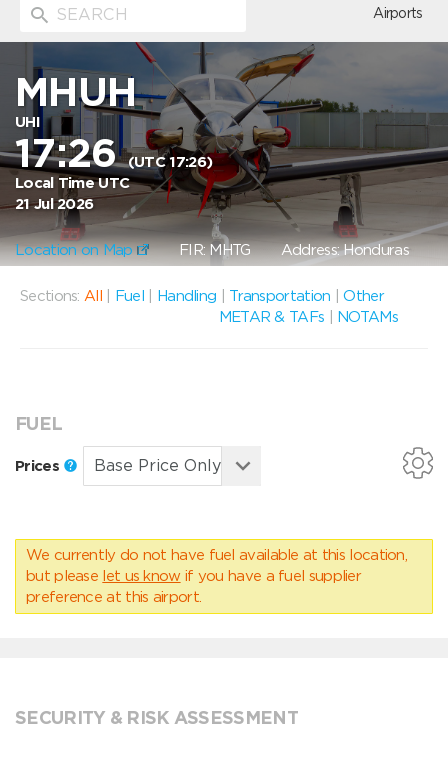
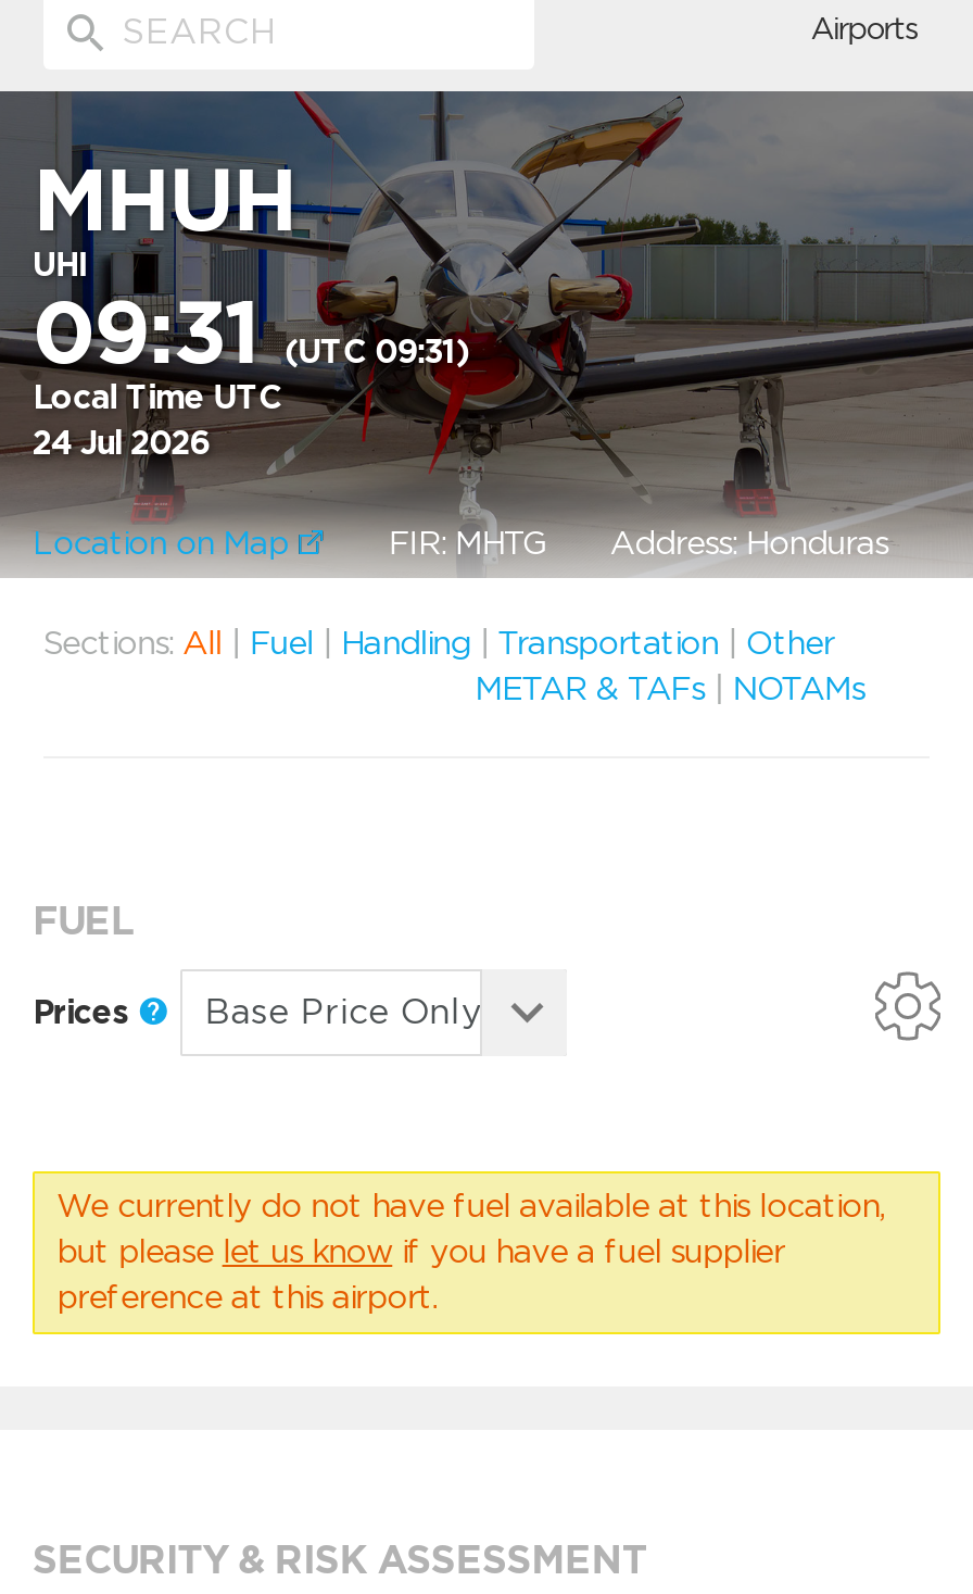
[15,129,212,177] 17:26 (UTC 17:26) -> [33,280,469,385] 09:31 (UTC 09:31)
[15,195,93,213] 21 Jul 2026 -> [33,424,209,463] 24 Jul 2026

